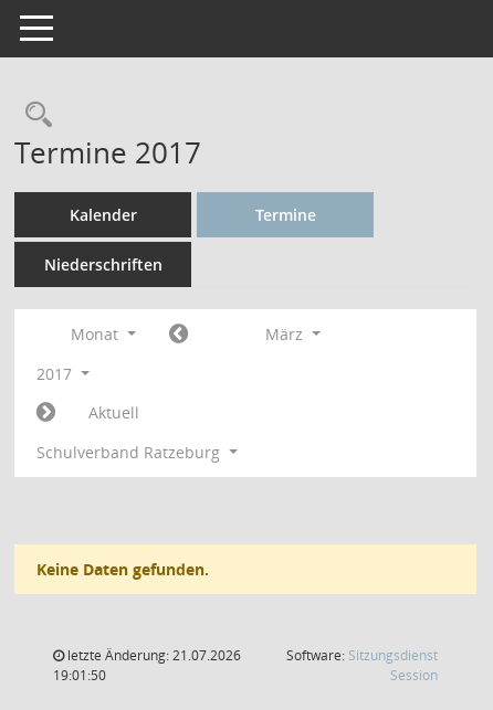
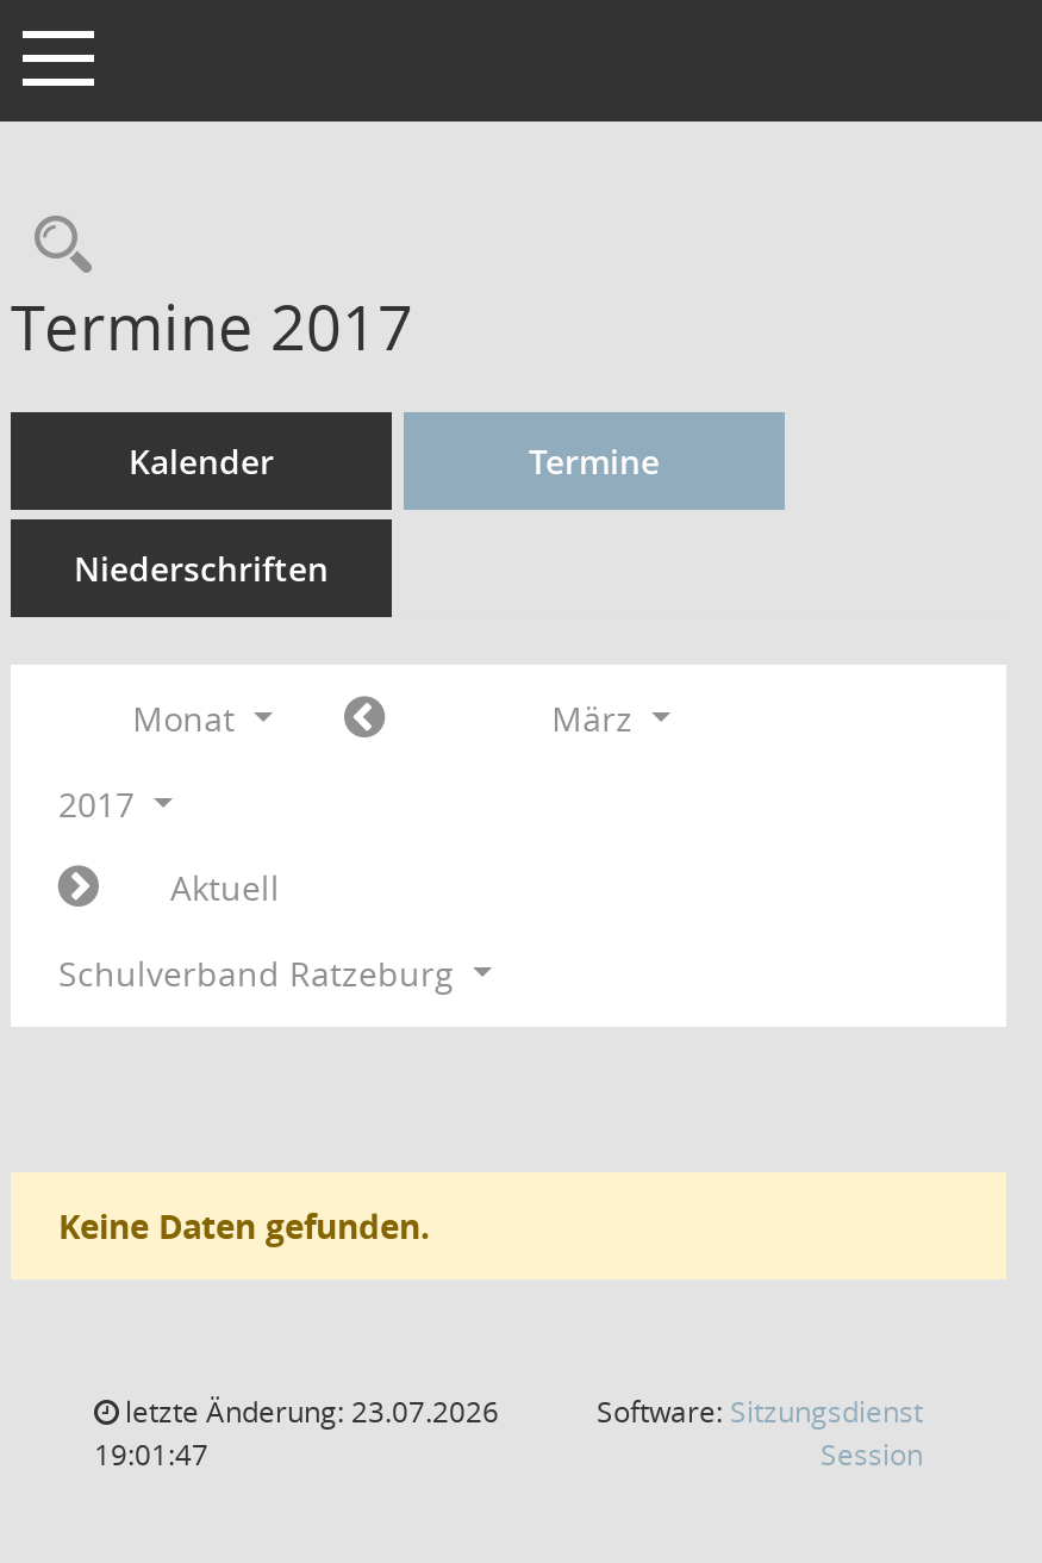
[64,646,241,665] letzte Änderung: 21.07.2026 -> [118,1391,499,1432] letzte Änderung: 23.07.2026
[53,666,106,685] 19:01:50 -> [94,1434,208,1475] 19:01:47

